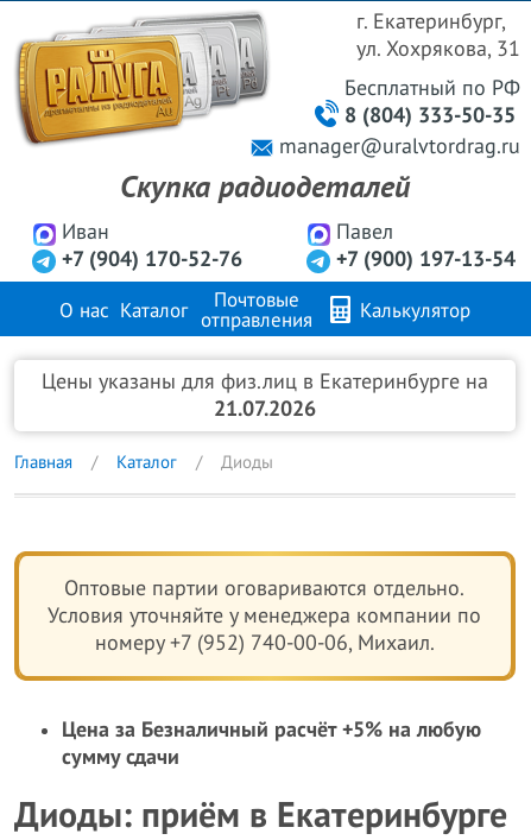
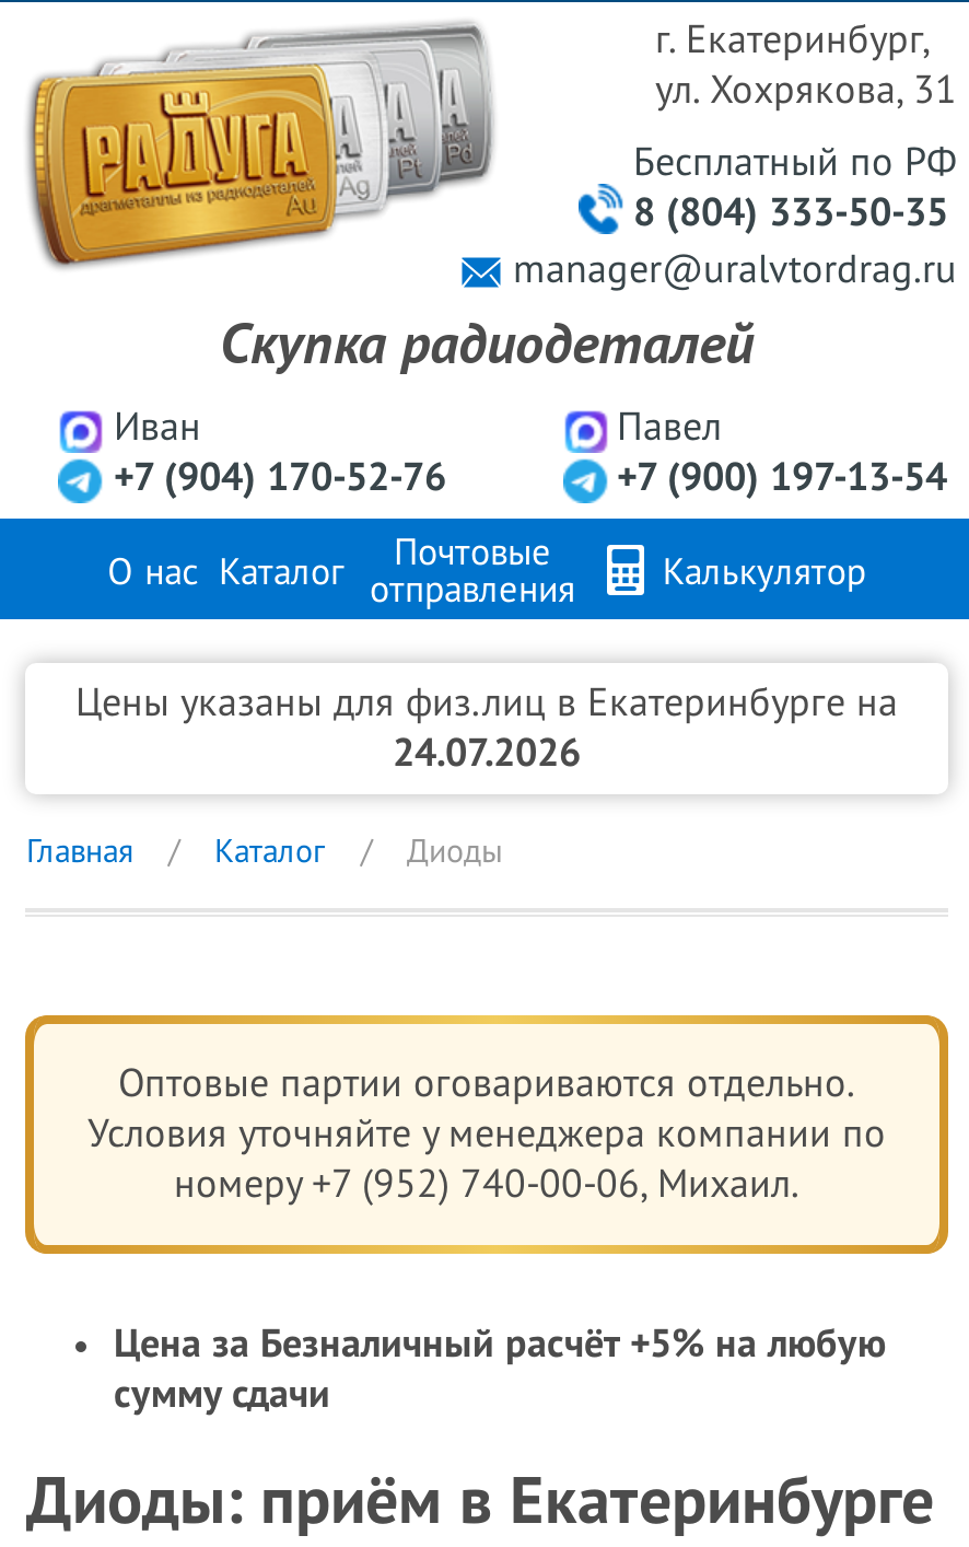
[214,397,316,422] 21.07.2026 -> [393,731,581,777] 24.07.2026

